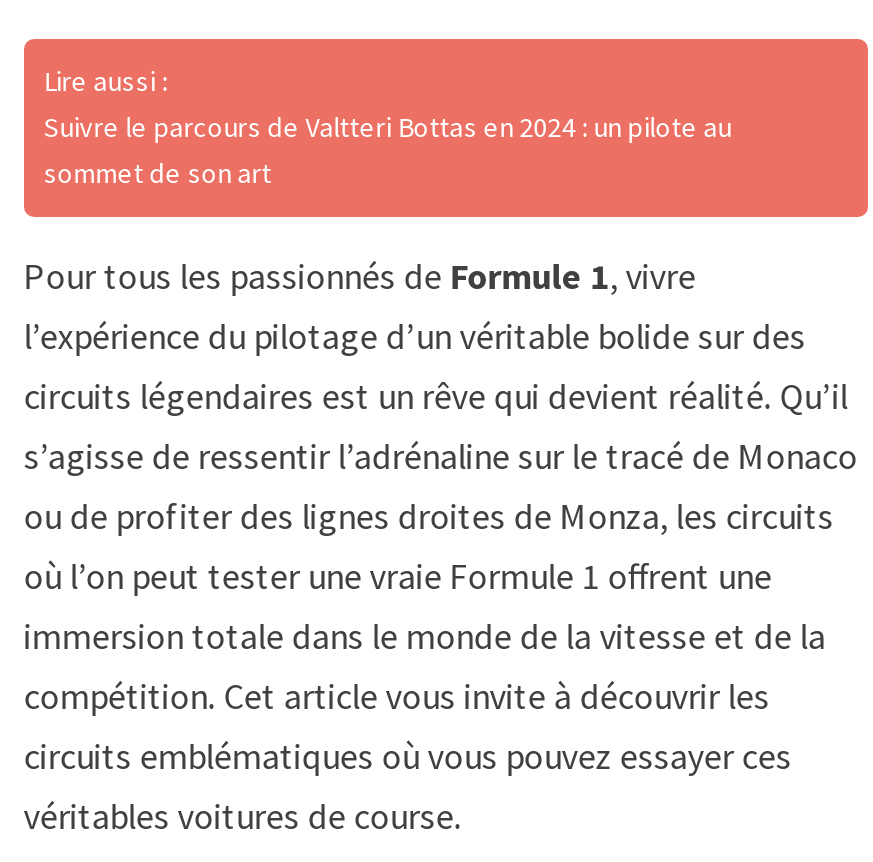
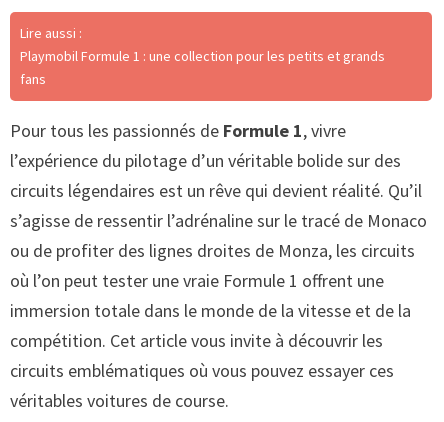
[44,110,732,192] Suivre le parcours de Valtteri Bottas en 2024 : un pilote au | sommet de son art -> [20,47,385,88] Playmobil Formule 1 : une collection pour les petits et grands | fans

